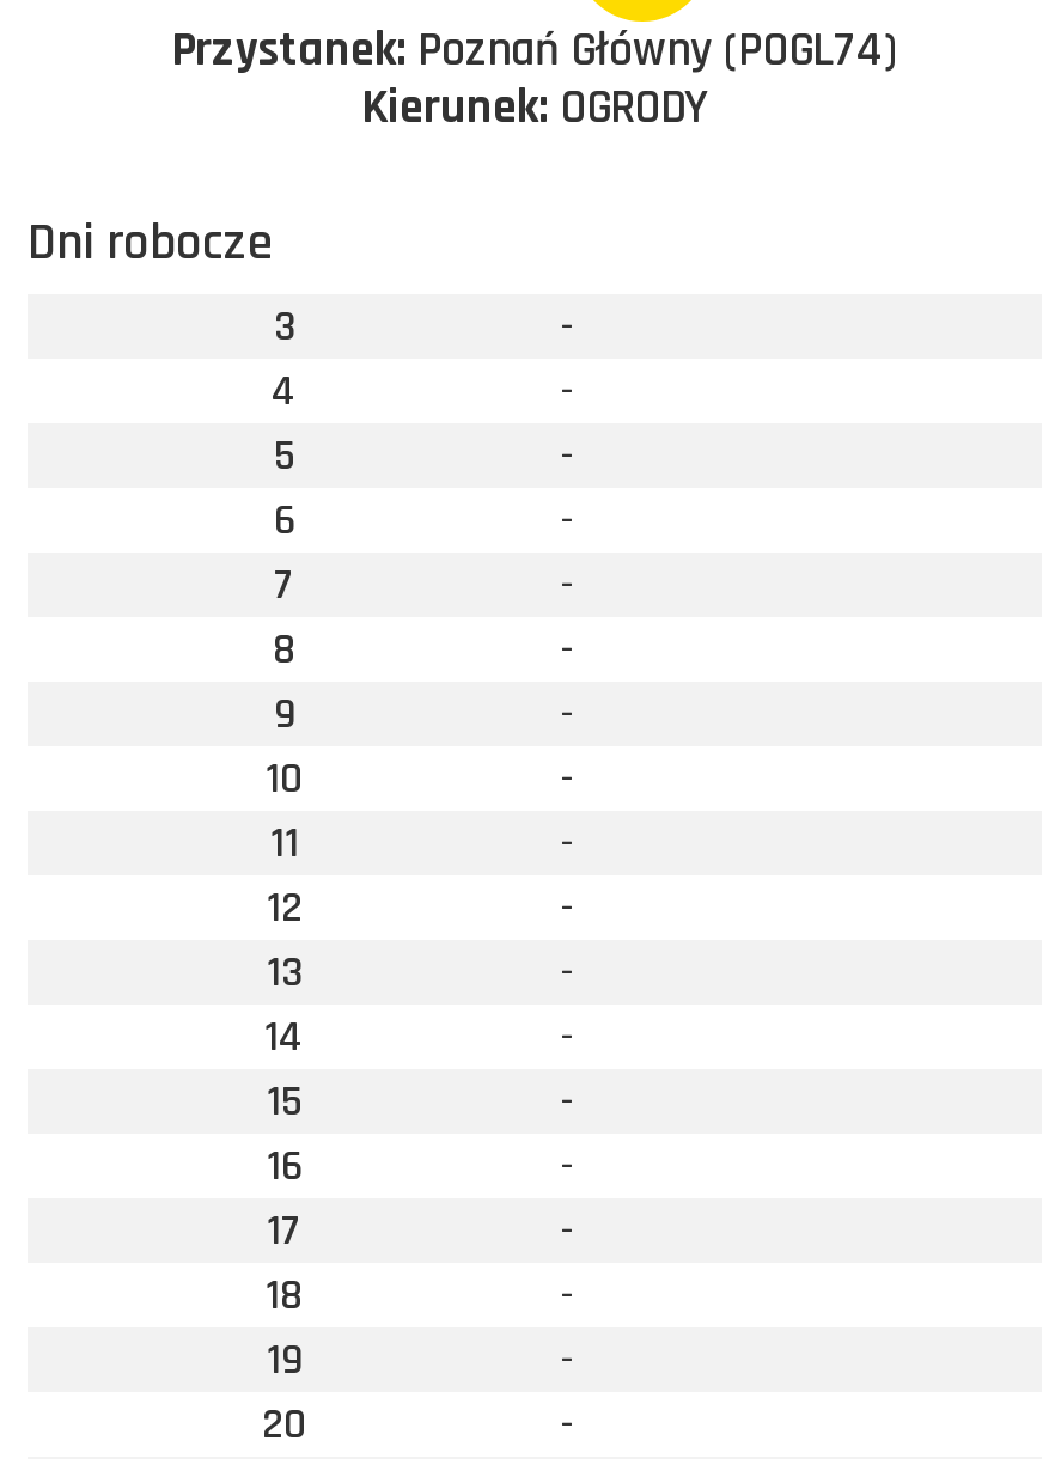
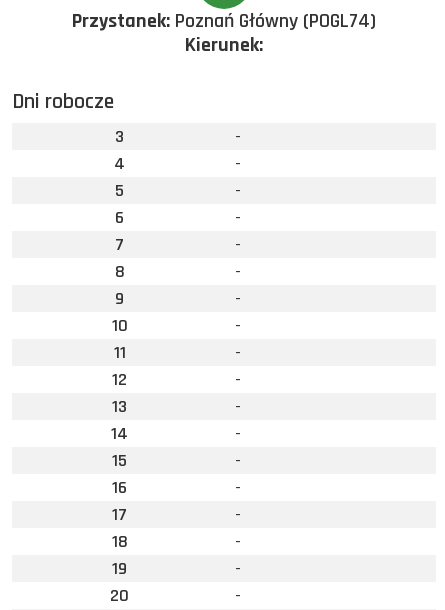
[361,77,708,139] Kierunek: OGRODY -> [185,32,263,58] Kierunek:

